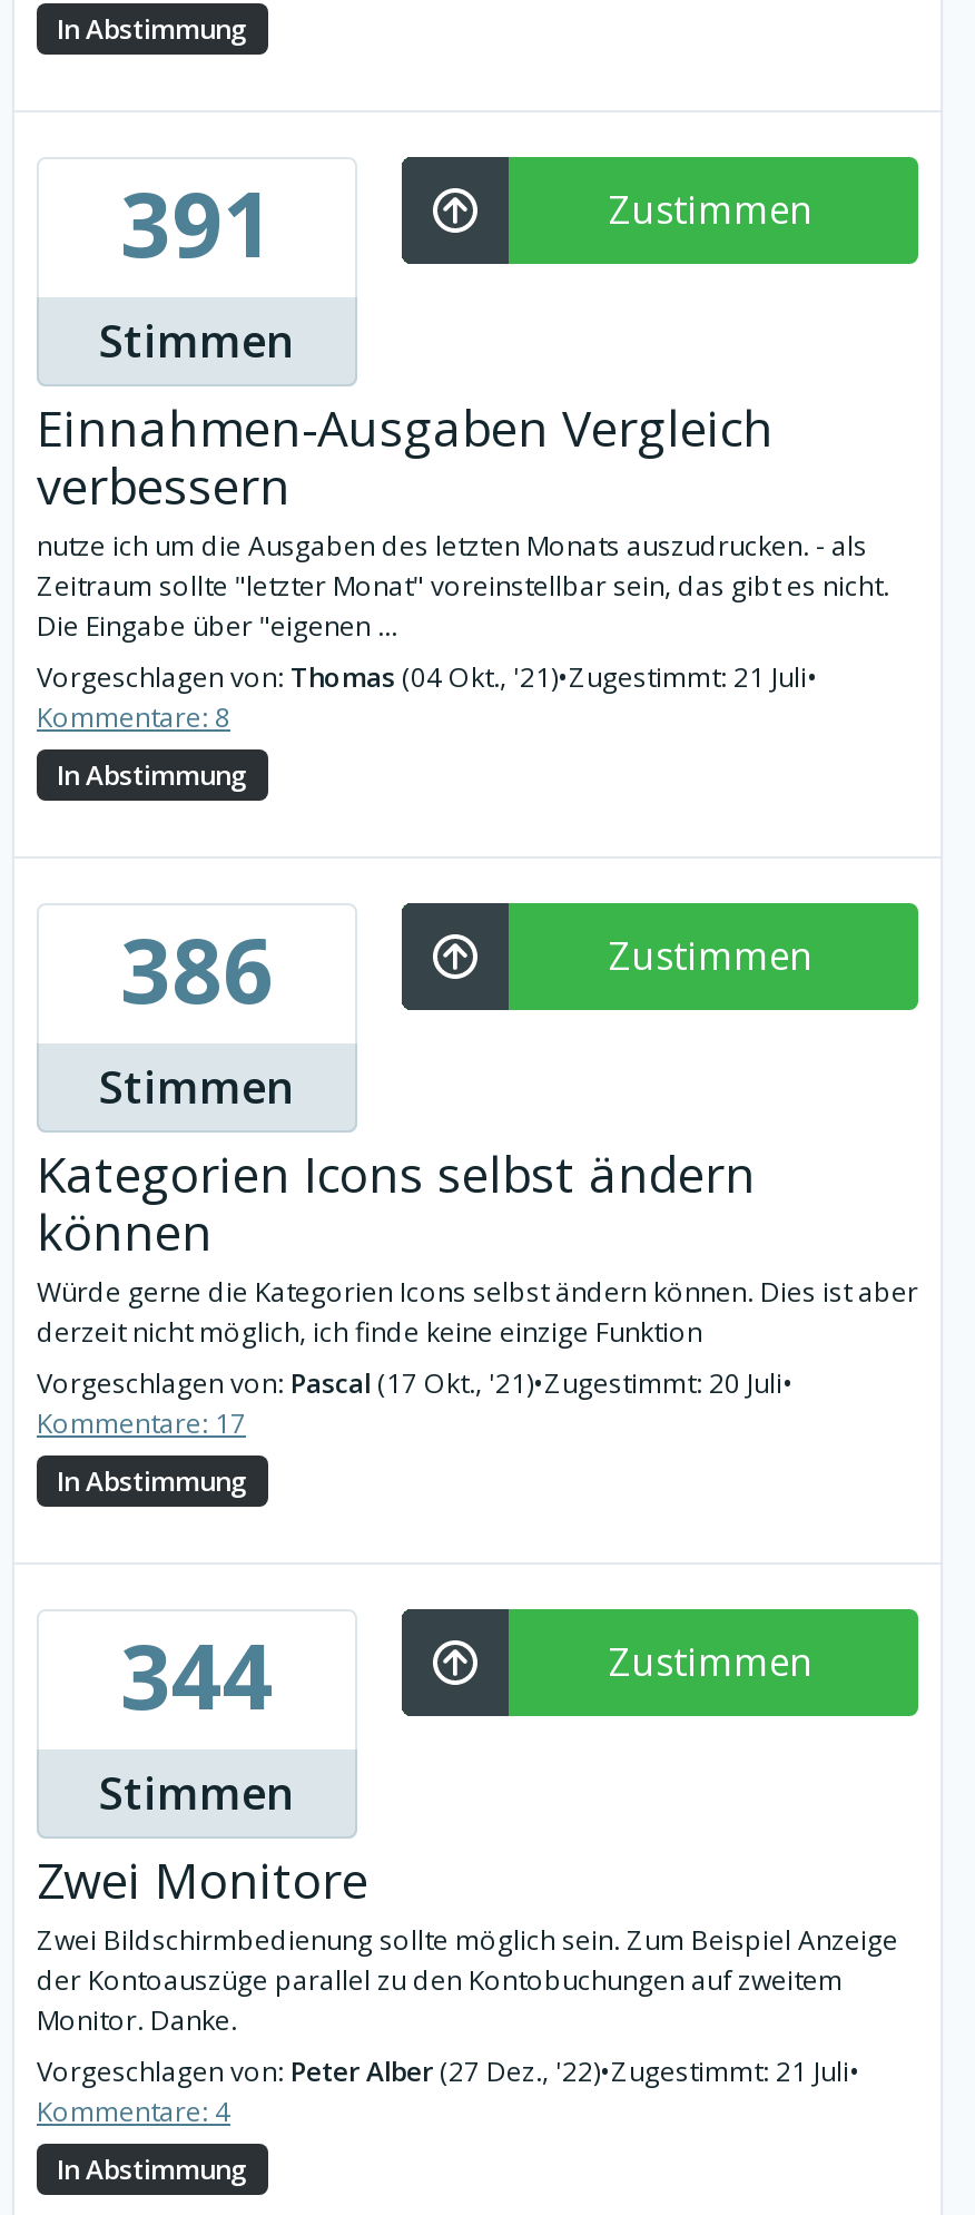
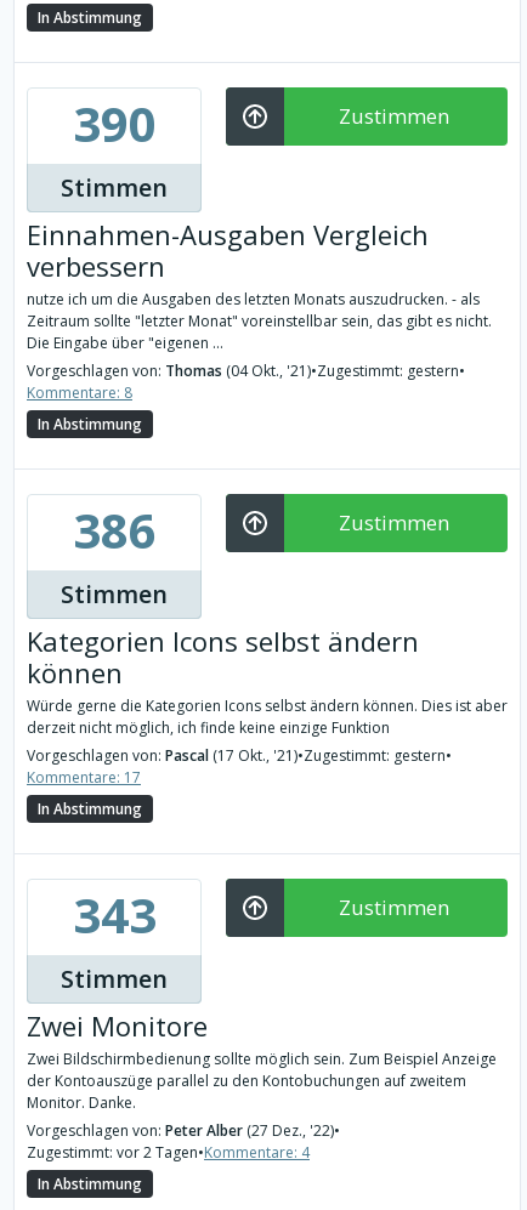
[120,161,274,284] 391 -> [72,90,156,157] 390
[37,658,818,696] Vorgeschlagen von: Thomas (04 Okt., '21) •Zugestimmt: 21 Juli• -> [27,360,465,381] Vorgeschlagen von: Thomas (04 Okt., '21) •Zugestimmt: gestern•
[37,1364,794,1402] Vorgeschlagen von: Pascal (17 Okt., '21) •Zugestimmt: 20 Juli• -> [27,745,452,766] Vorgeschlagen von: Pascal (17 Okt., '21) •Zugestimmt: gestern•
[120,1614,274,1736] 344 -> [72,881,156,948] 343
[37,2052,860,2130] Vorgeschlagen von: Peter Alber (27 Dez., '22)•Zugestimmt: 21 Juli• | Kommentare: 4 -> [27,1120,340,1163] Vorgeschlagen von: Peter Alber (27 Dez., '22)• | Zugestimmt: vor 2 Tagen•Kommentare: 4

